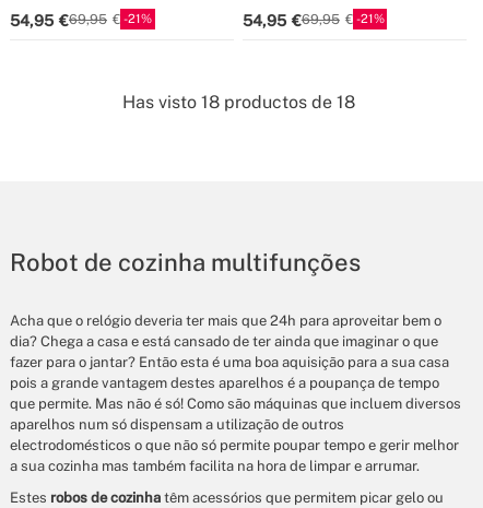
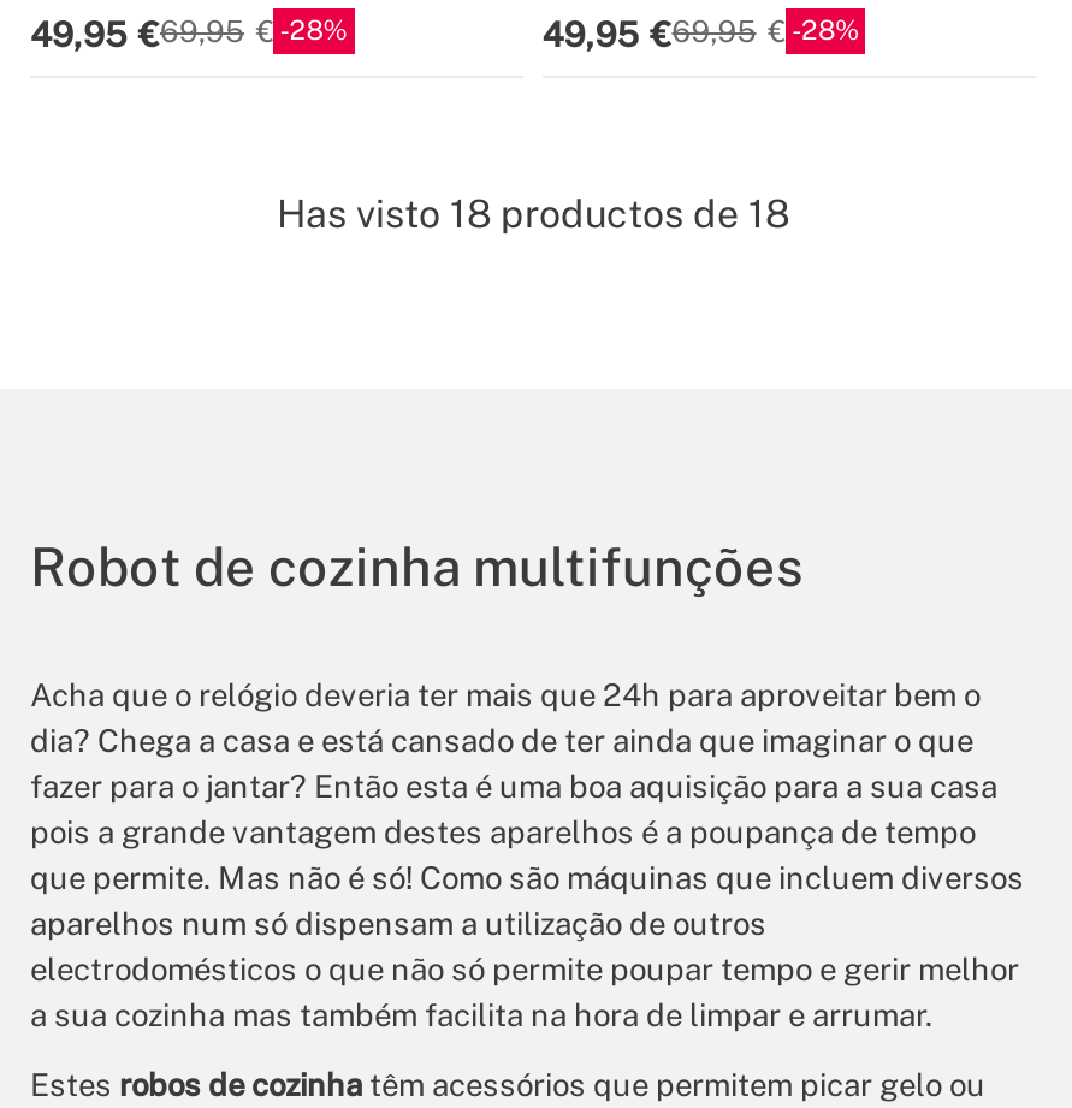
[10,11,54,29] 54,95 -> [30,13,126,54] 49,95
[128,11,141,26] 21 -> [289,13,323,46] 28
[242,11,286,29] 54,95 -> [542,13,638,54] 49,95
[360,11,373,26] 21 -> [801,13,835,46] 28

